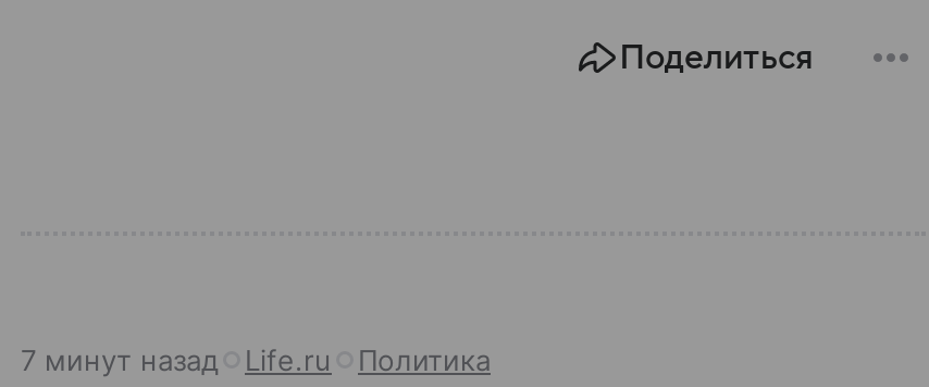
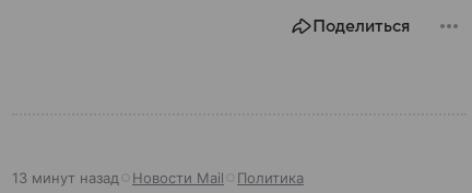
[21,342,332,377] 7 минут назад | Life.ru -> [12,169,224,187] 13 минут назад | Новости Mail

